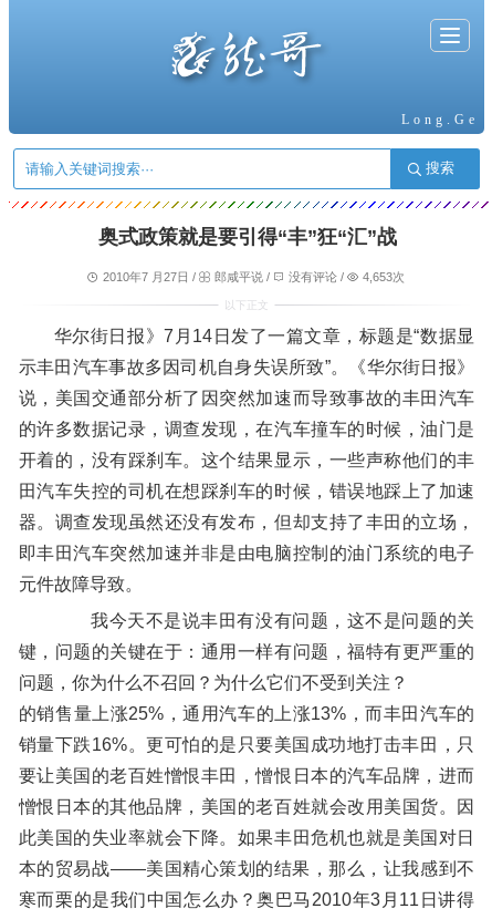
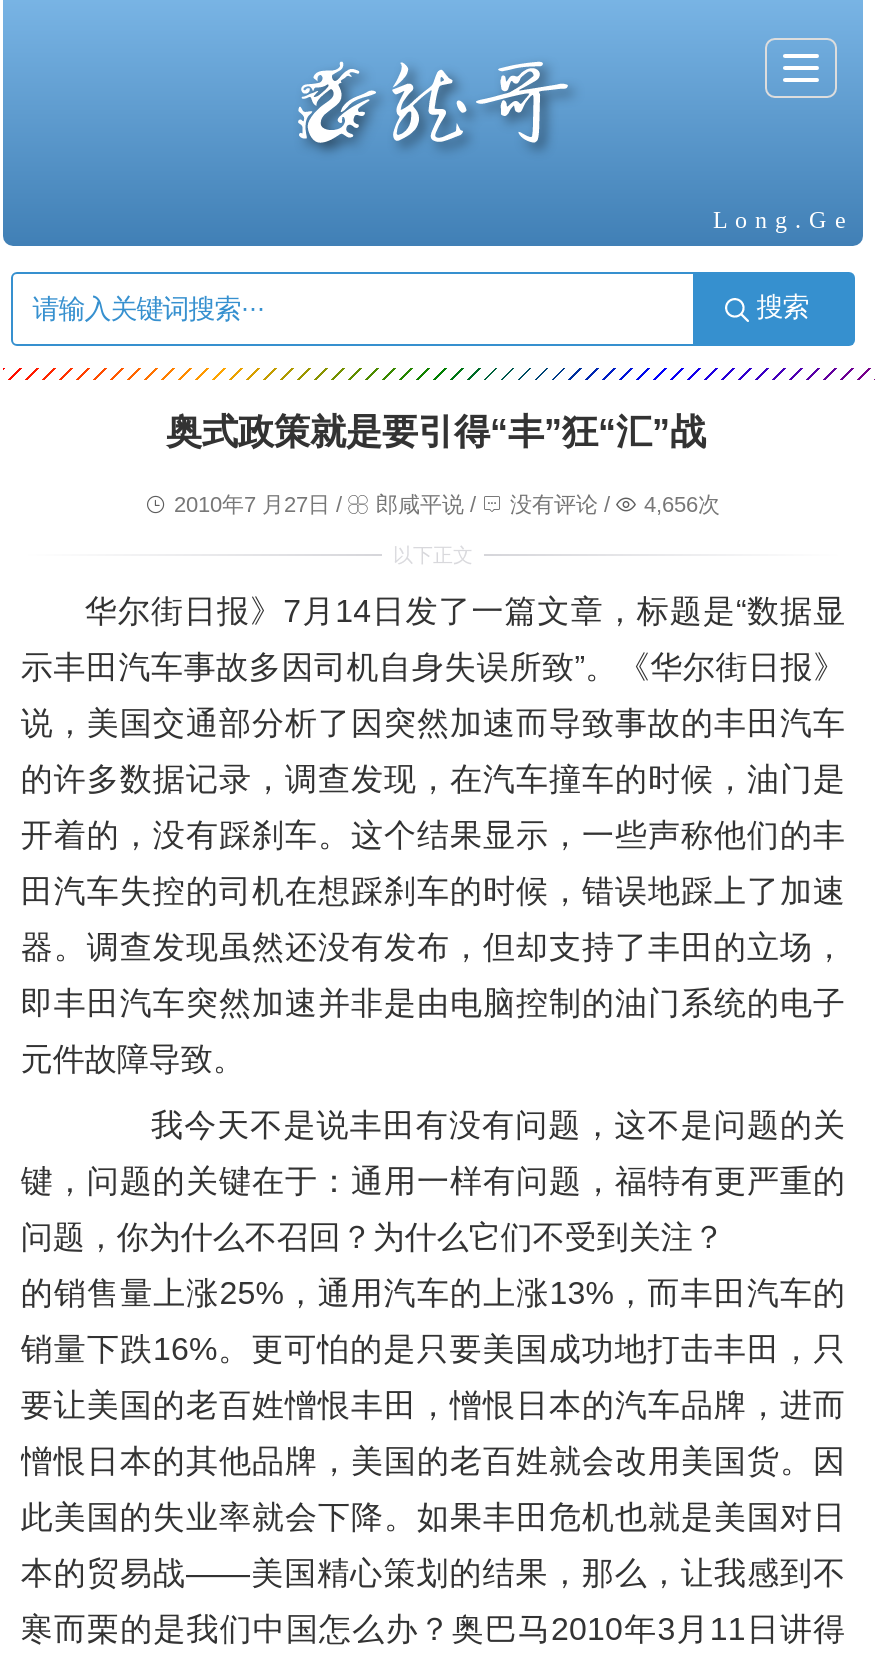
[360,271,405,284] 4,653次 -> [638,493,720,517] 4,656次

